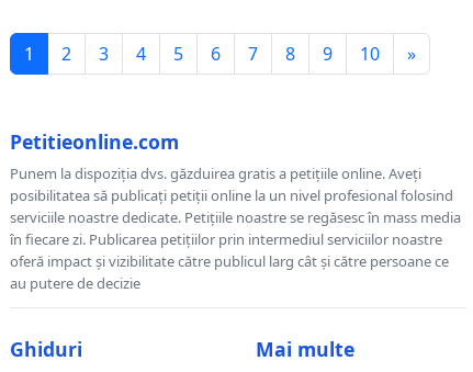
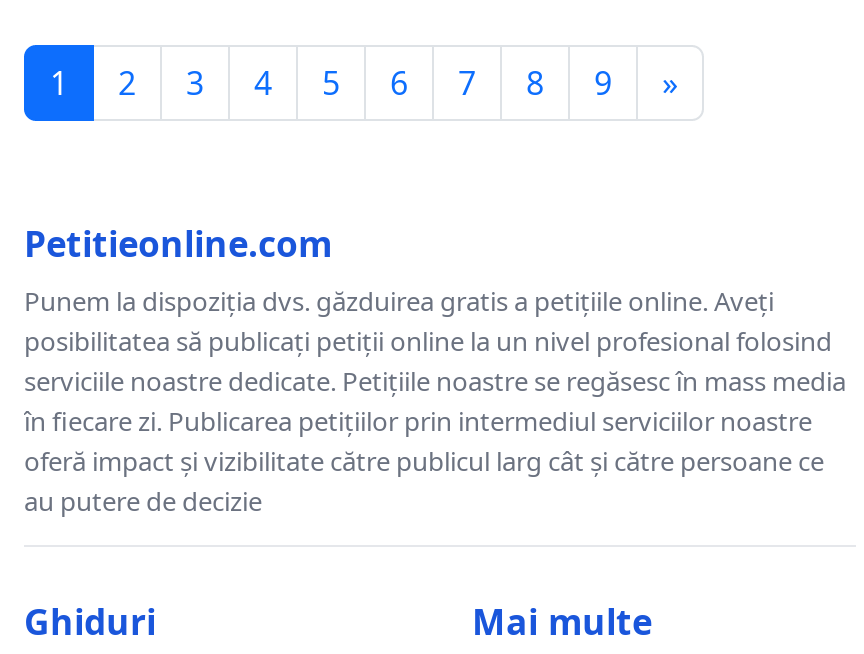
[360,41,380,66] 10 -> none

